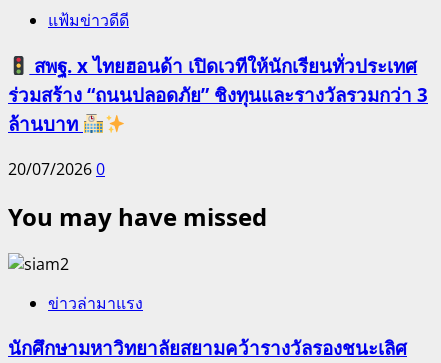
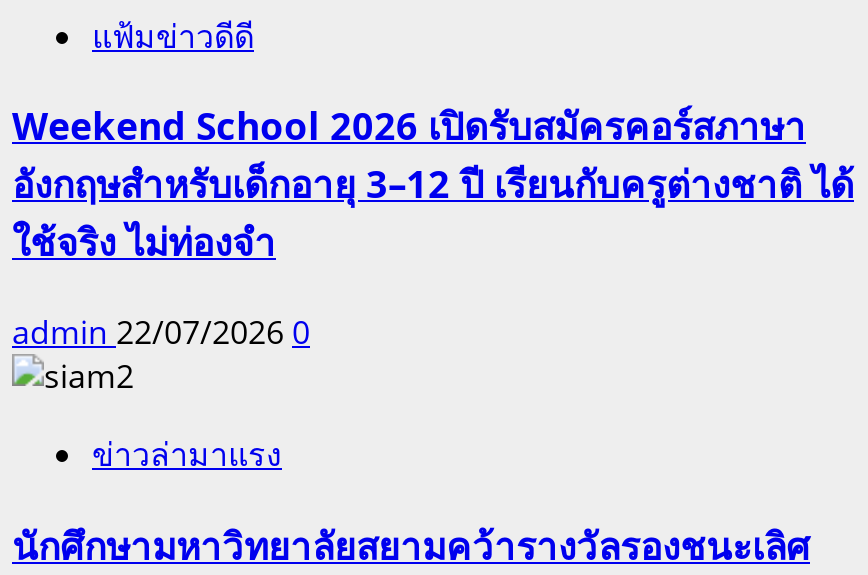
[8,53,428,233] สพฐ. x ไทยฮอนด้า เปิดเวทีให้นักเรียนทั่วประเทศ | ร่วมสร้าง “ถนนปลอดภัย” ชิงทุนและรางวัลรวมกว่า 3 | ล้านบาท | 20/07/2026 0 | You may have missed -> [12,100,854,354] Weekend School 2026 เปิดรับสมัครคอร์สภาษา | อังกฤษสำหรับเด็กอายุ 3–12 ปี เรียนกับครูต่างชาติ ได้ | ใช้จริง ไม่ท่องจำ | admin 22/07/2026 0

